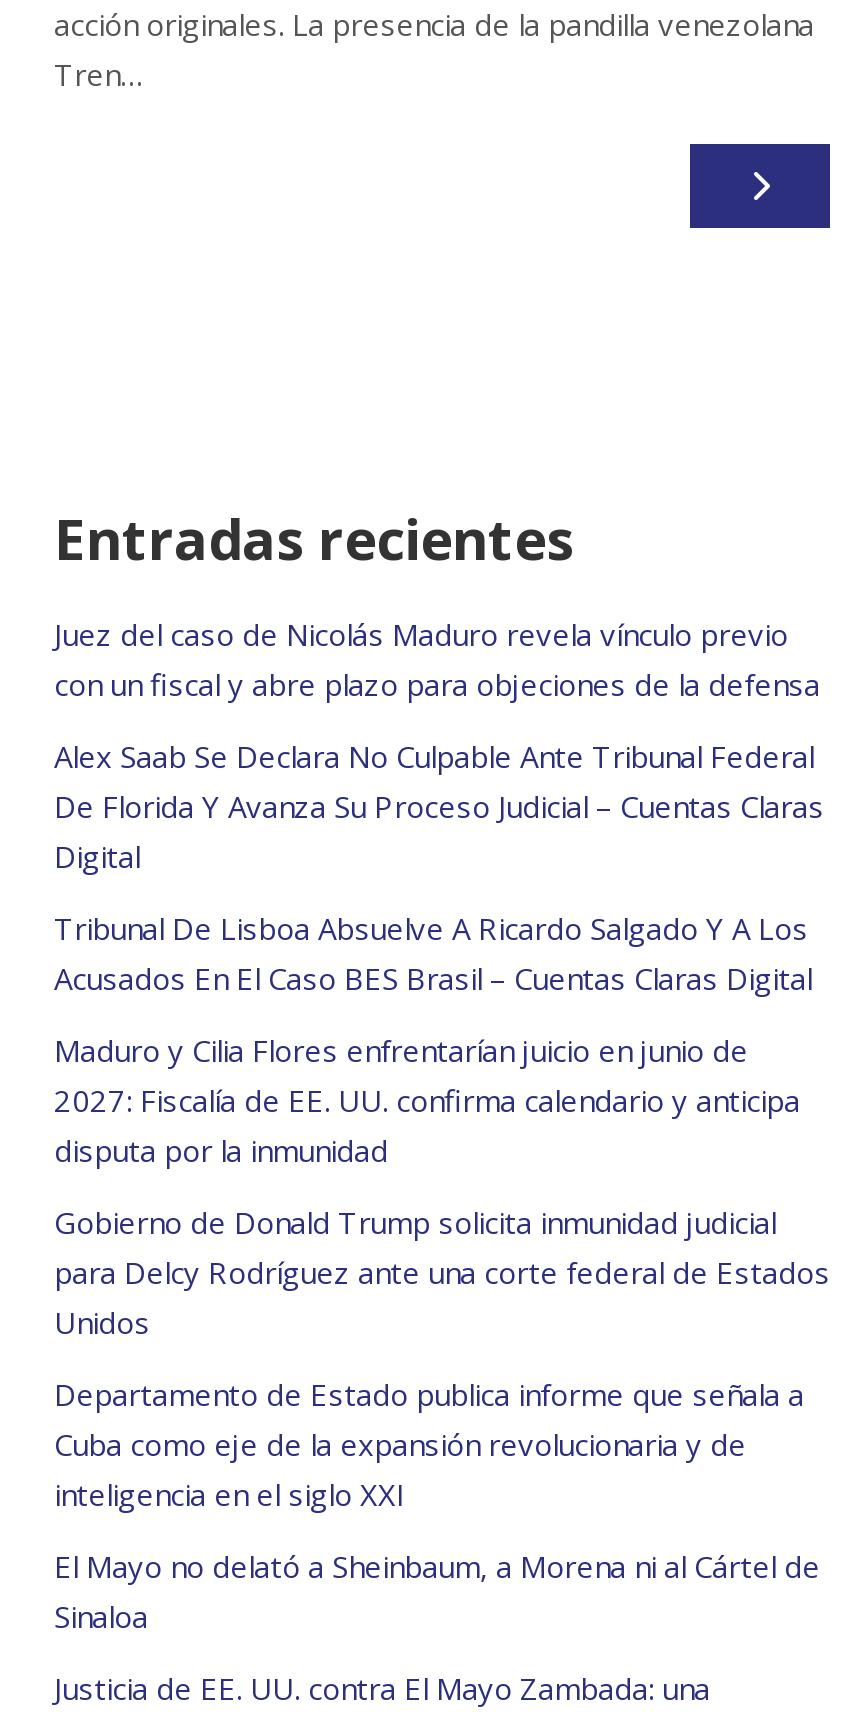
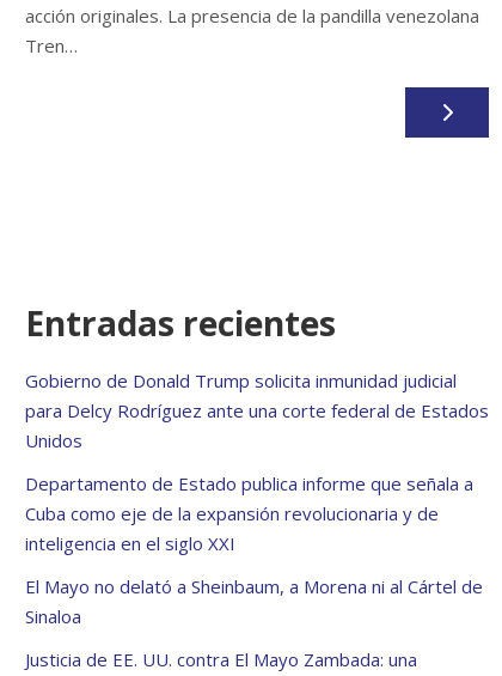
[54,615,824,1171] Juez del caso de Nicolás Maduro revela vínculo previo | con un fiscal y abre plazo para objeciones de la defensa | Alex Saab Se Declara No Culpable Ante Tribunal Federal | De Florida Y Avanza Su Proceso Judicial – Cuentas Claras | Digital | Tribunal De Lisboa Absuelve A Ricardo Salgado Y A Los | Acusados En El Caso BES Brasil – Cuentas Claras Digital | Maduro y Cilia Flores enfrentarían juicio en junio de | 2027: Fiscalía de EE. UU. confirma calendario y anticipa | disputa por la inmunidad -> none

